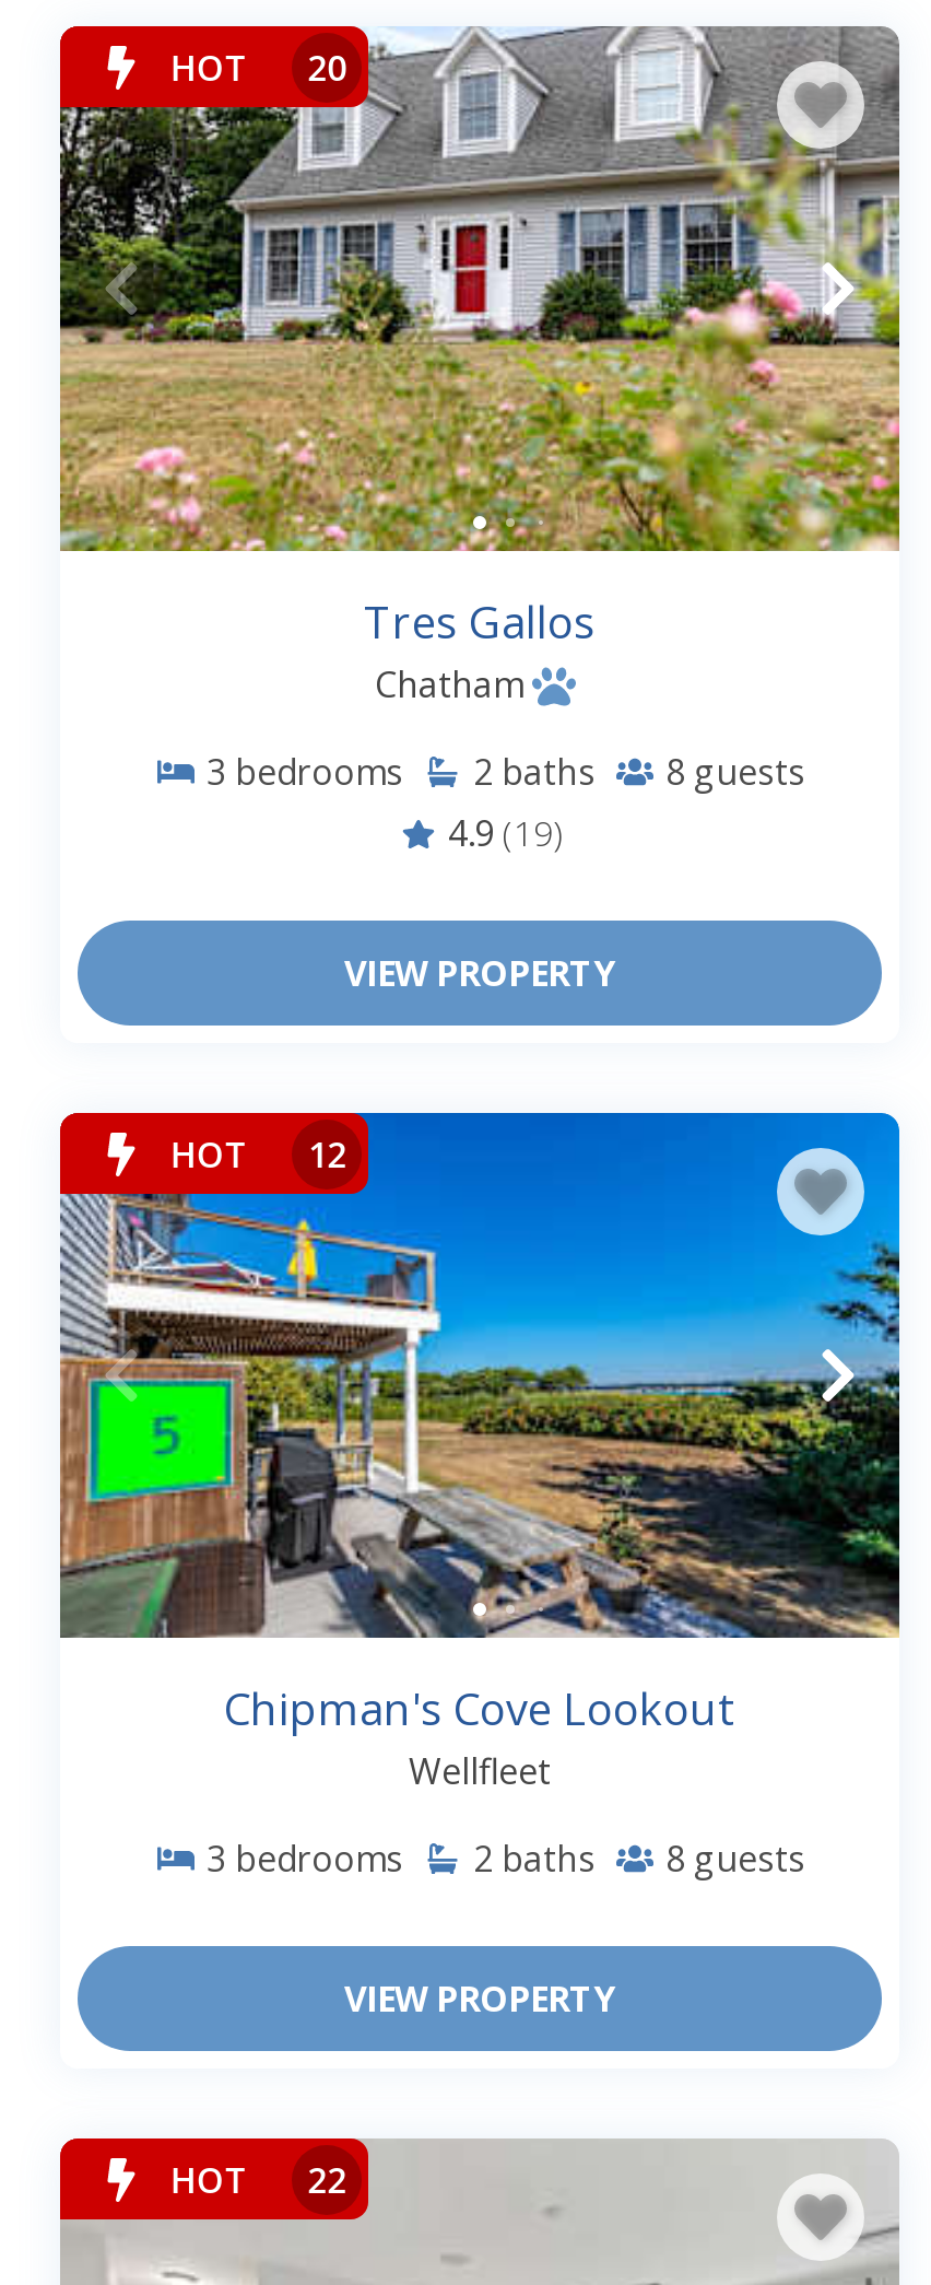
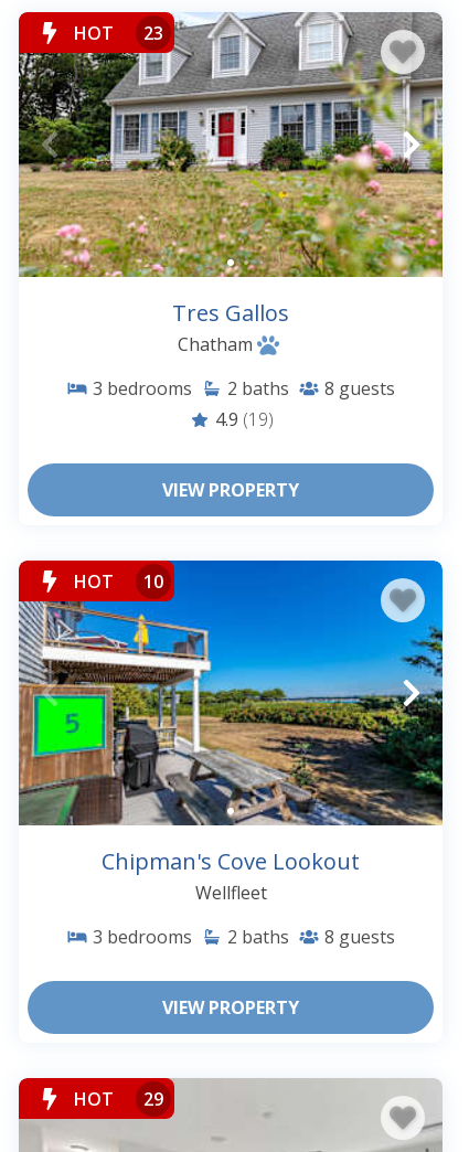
[170,43,347,91] HOT 20 -> [74,20,164,45] HOT 23
[170,1129,347,1177] HOT 12 -> [74,569,164,593] HOT 10
[170,2155,347,2203] HOT 22 -> [74,1086,164,1111] HOT 29

